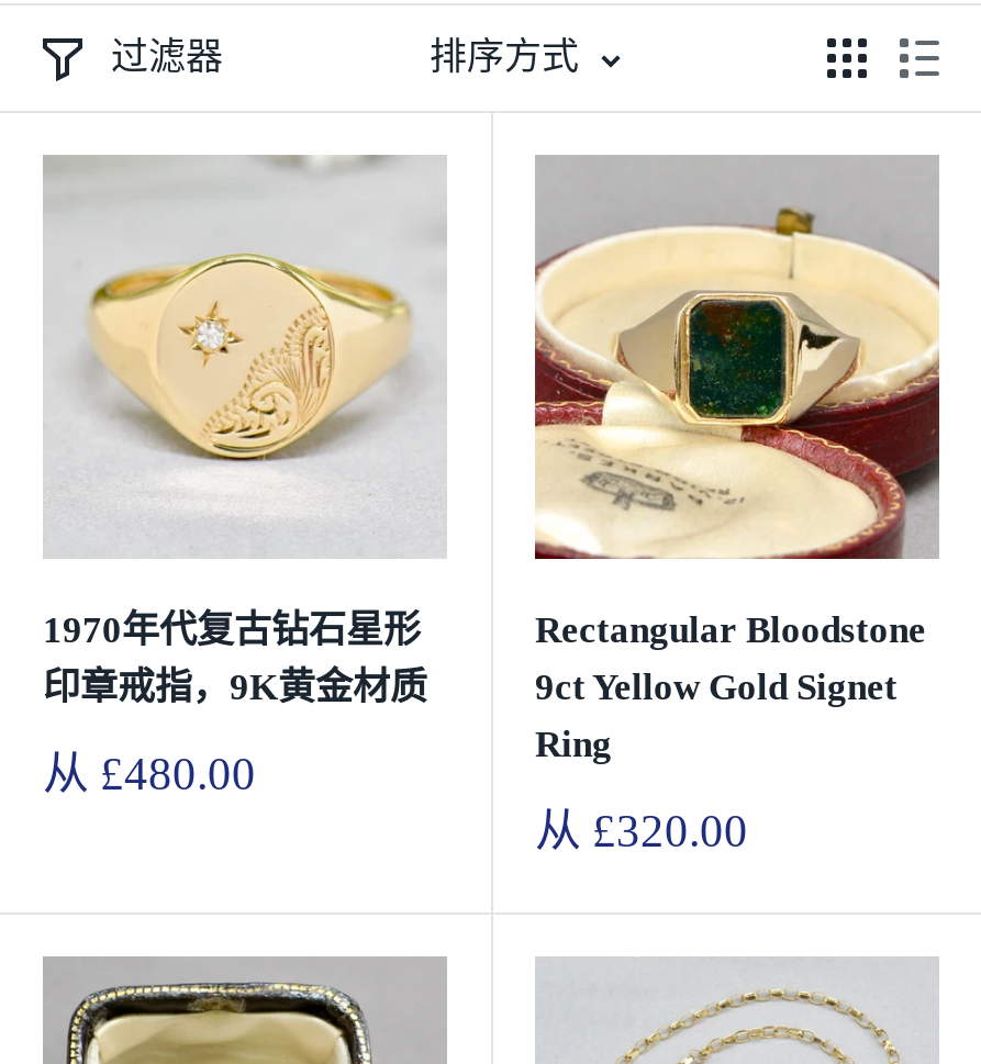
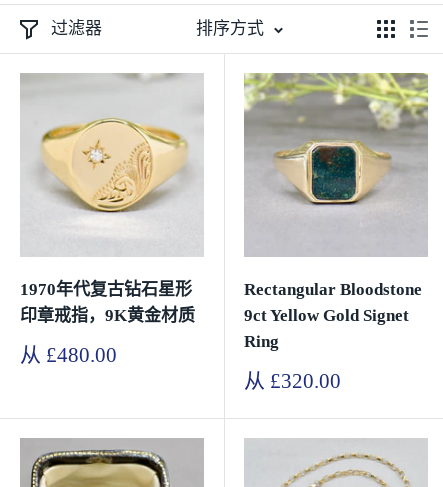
[533,155,939,561] [image] -> [244,73,429,257] [image]

